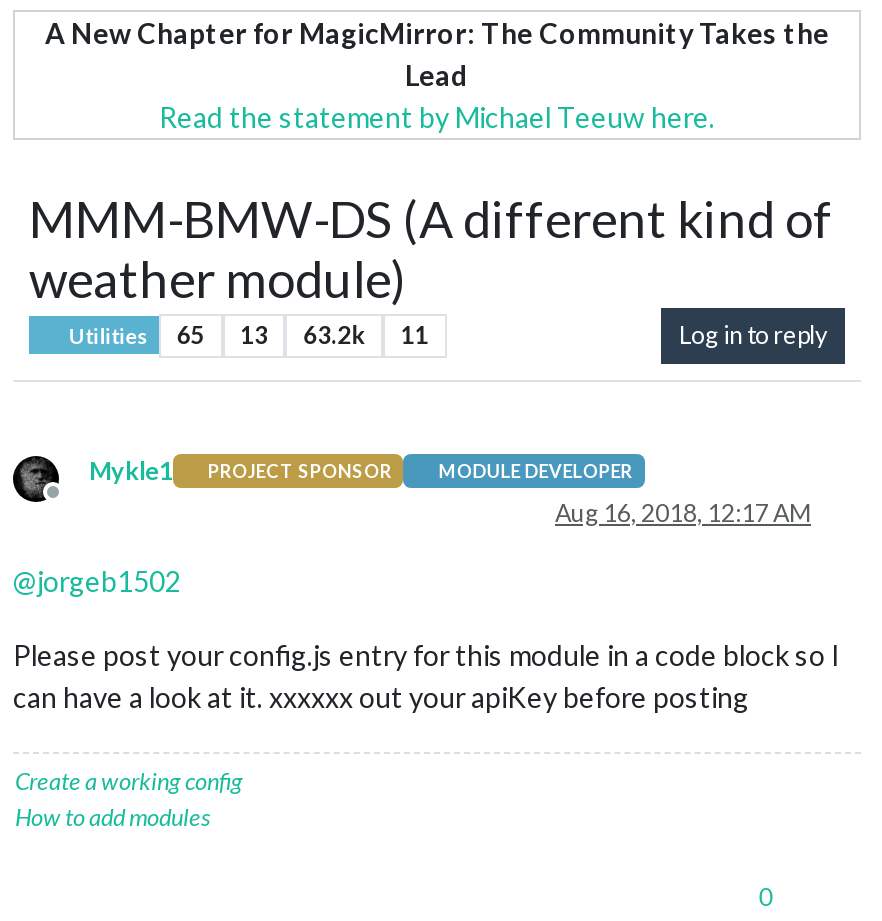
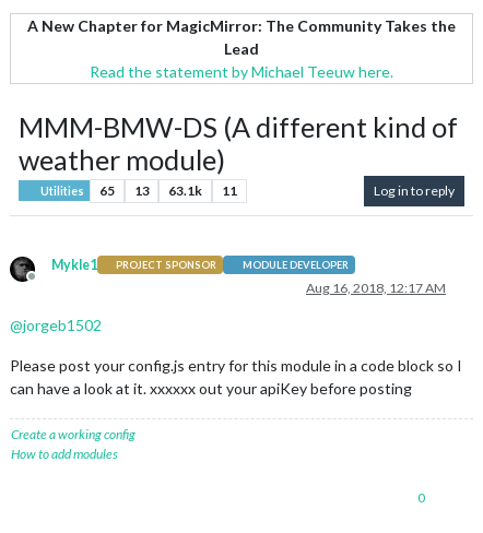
[65,320,428,350] Utilities 65 13 63.2k 11 -> [38,182,237,199] Utilities 65 13 63.1k 11

